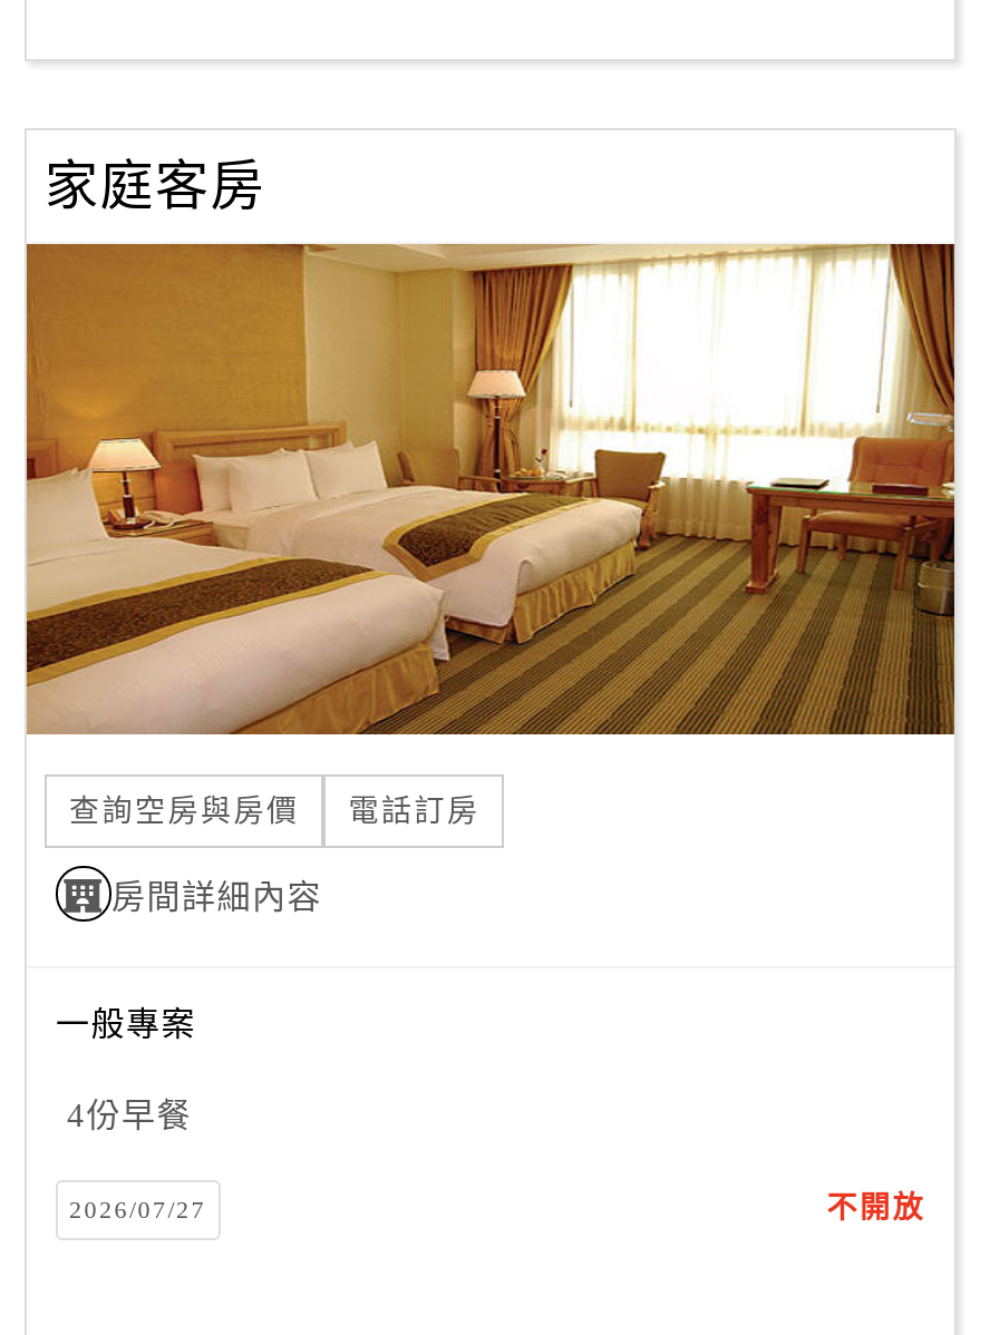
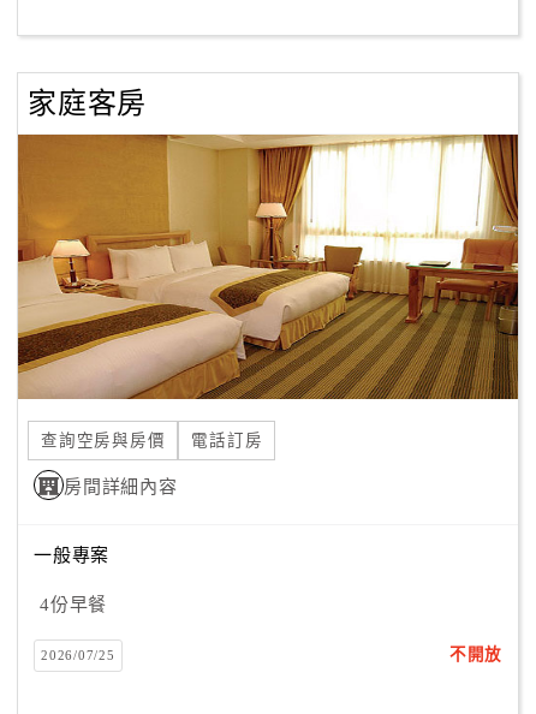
[69,1196,206,1222] 2026/07/27 -> [41,648,115,662] 2026/07/25

